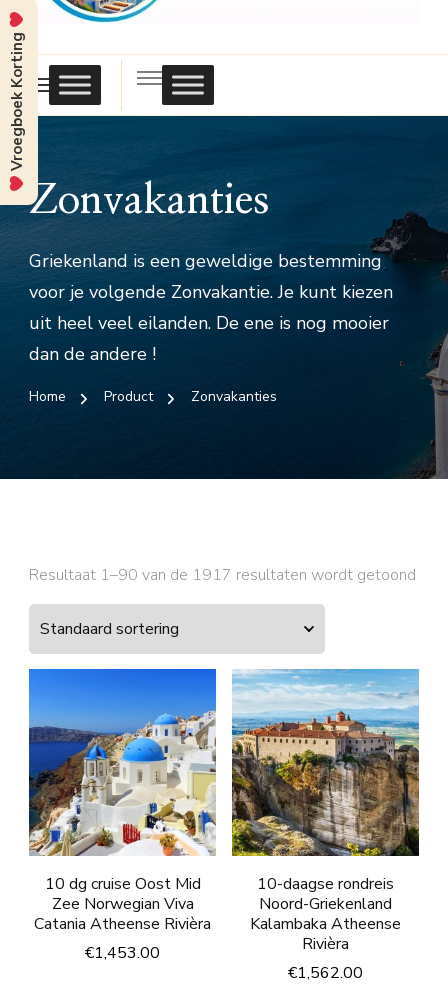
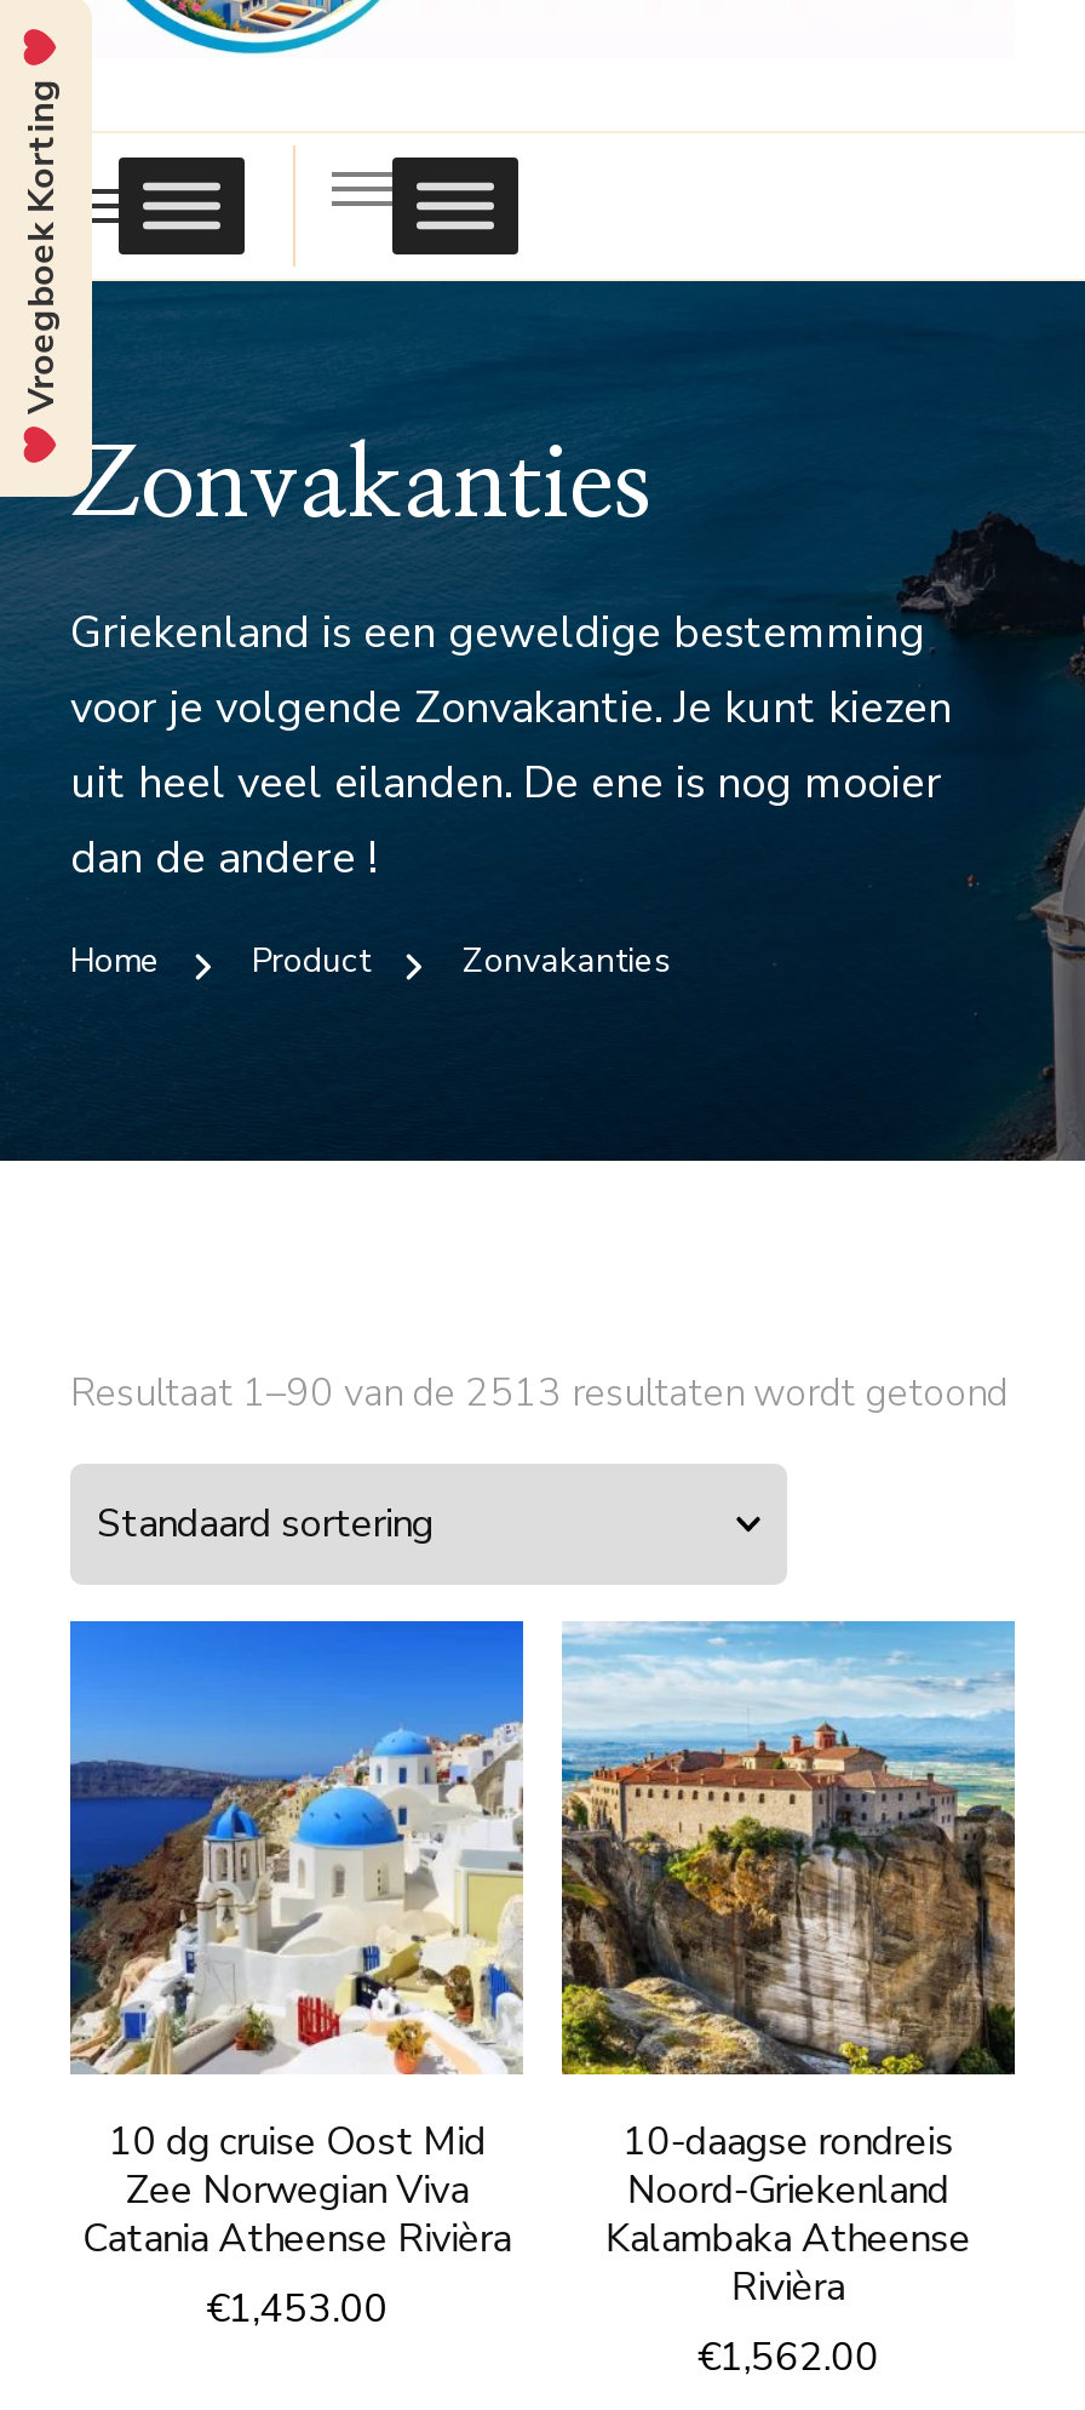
[29,564,416,586] Resultaat 1–90 van de 1917 resultaten wordt getoond -> [70,1367,1007,1420] Resultaat 1–90 van de 2513 resultaten wordt getoond

